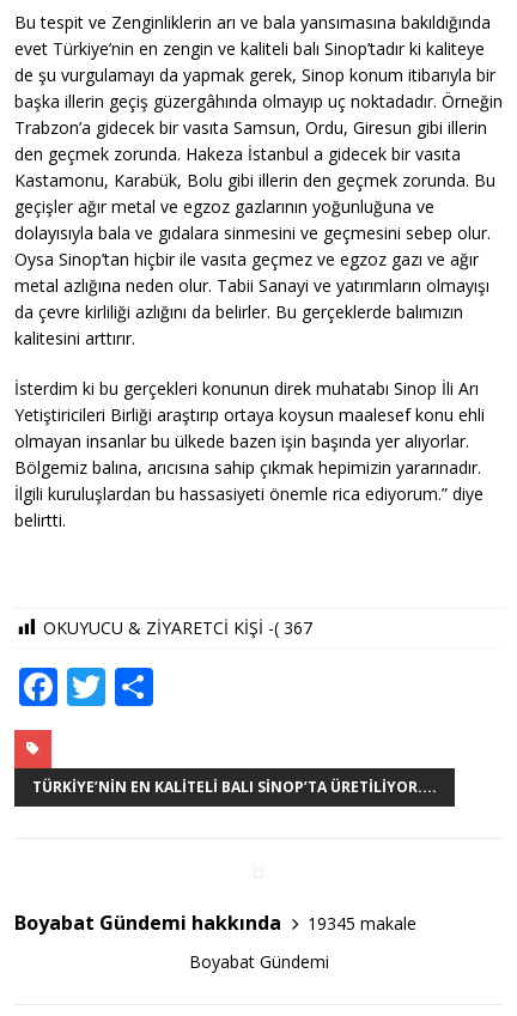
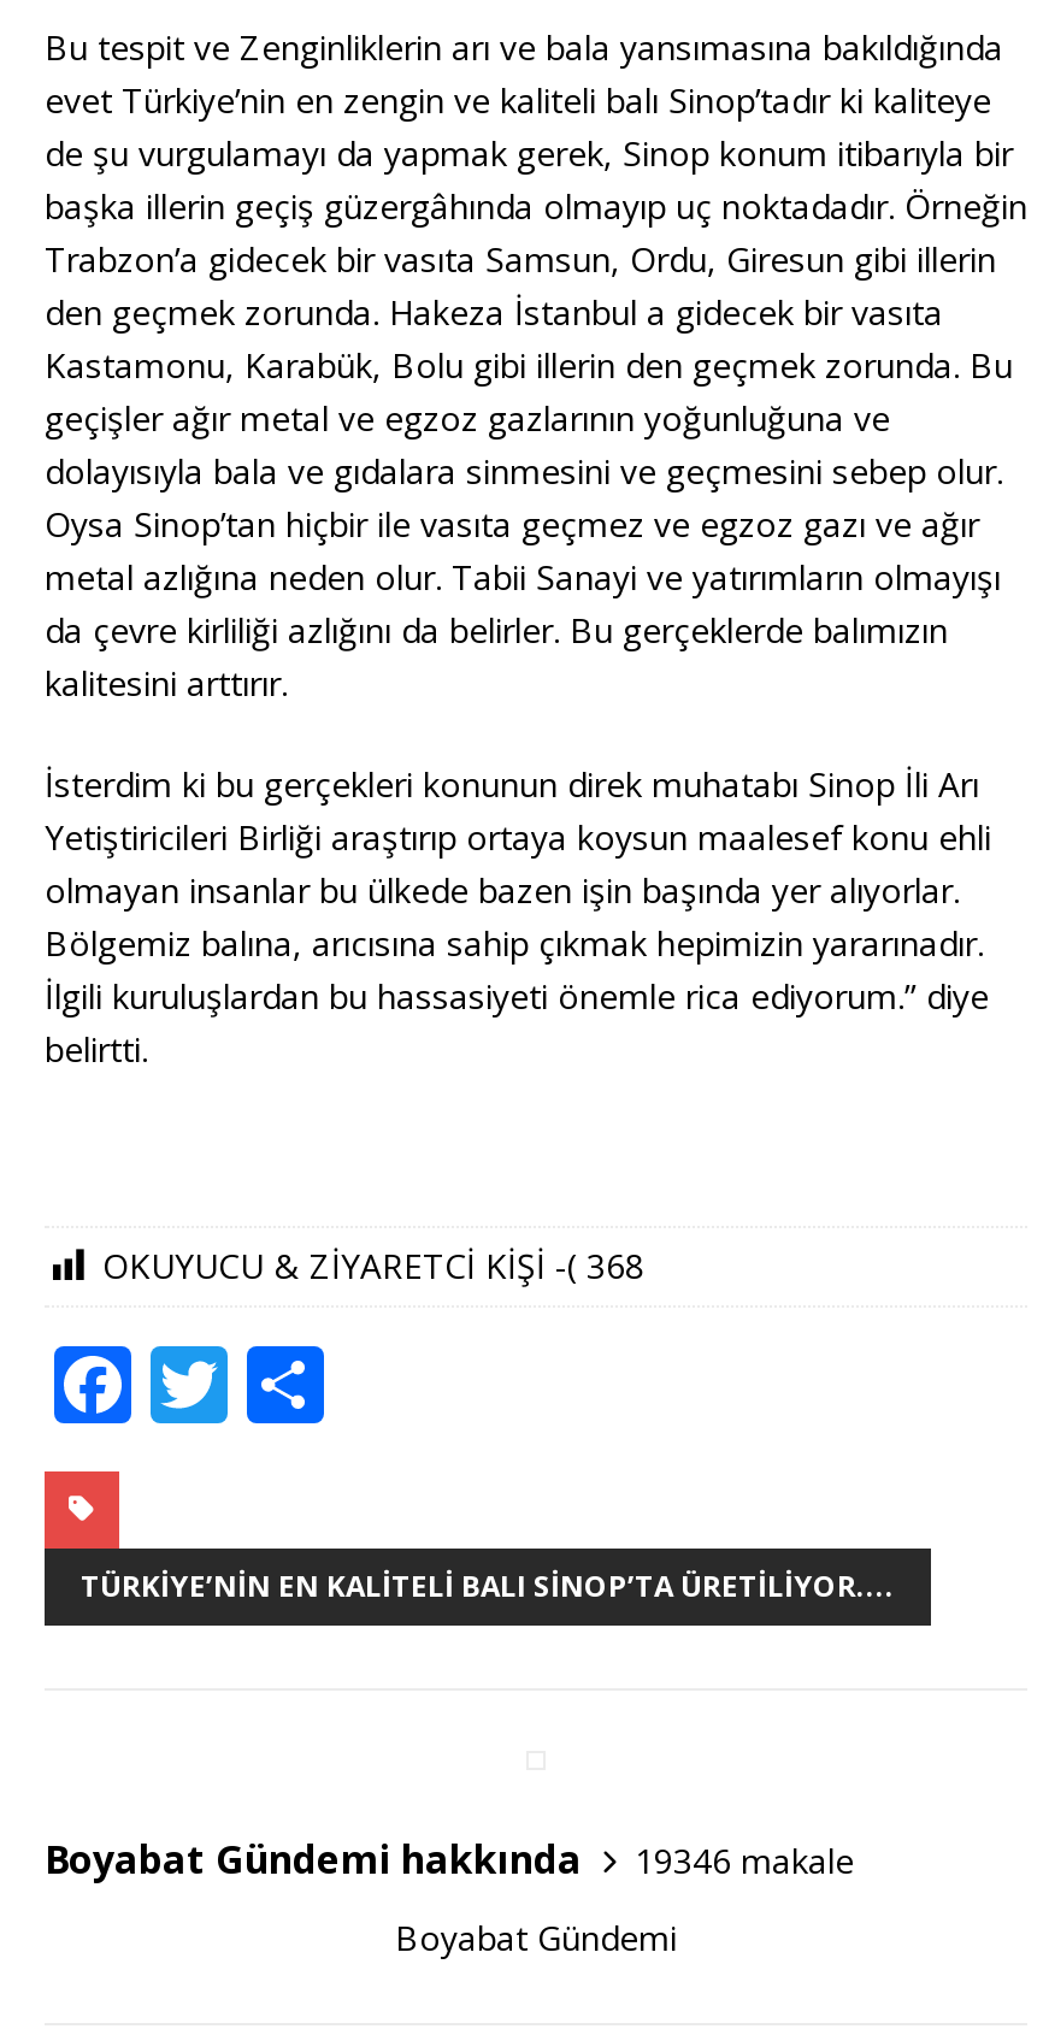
[43,616,312,639] OKUYUCU & ZİYARETCİ KİŞİ -( 367 -> [102,1242,644,1288] OKUYUCU & ZİYARETCİ KİŞİ -( 368
[308,911,416,934] 19345 makale -> [635,1836,854,1882] 19346 makale

